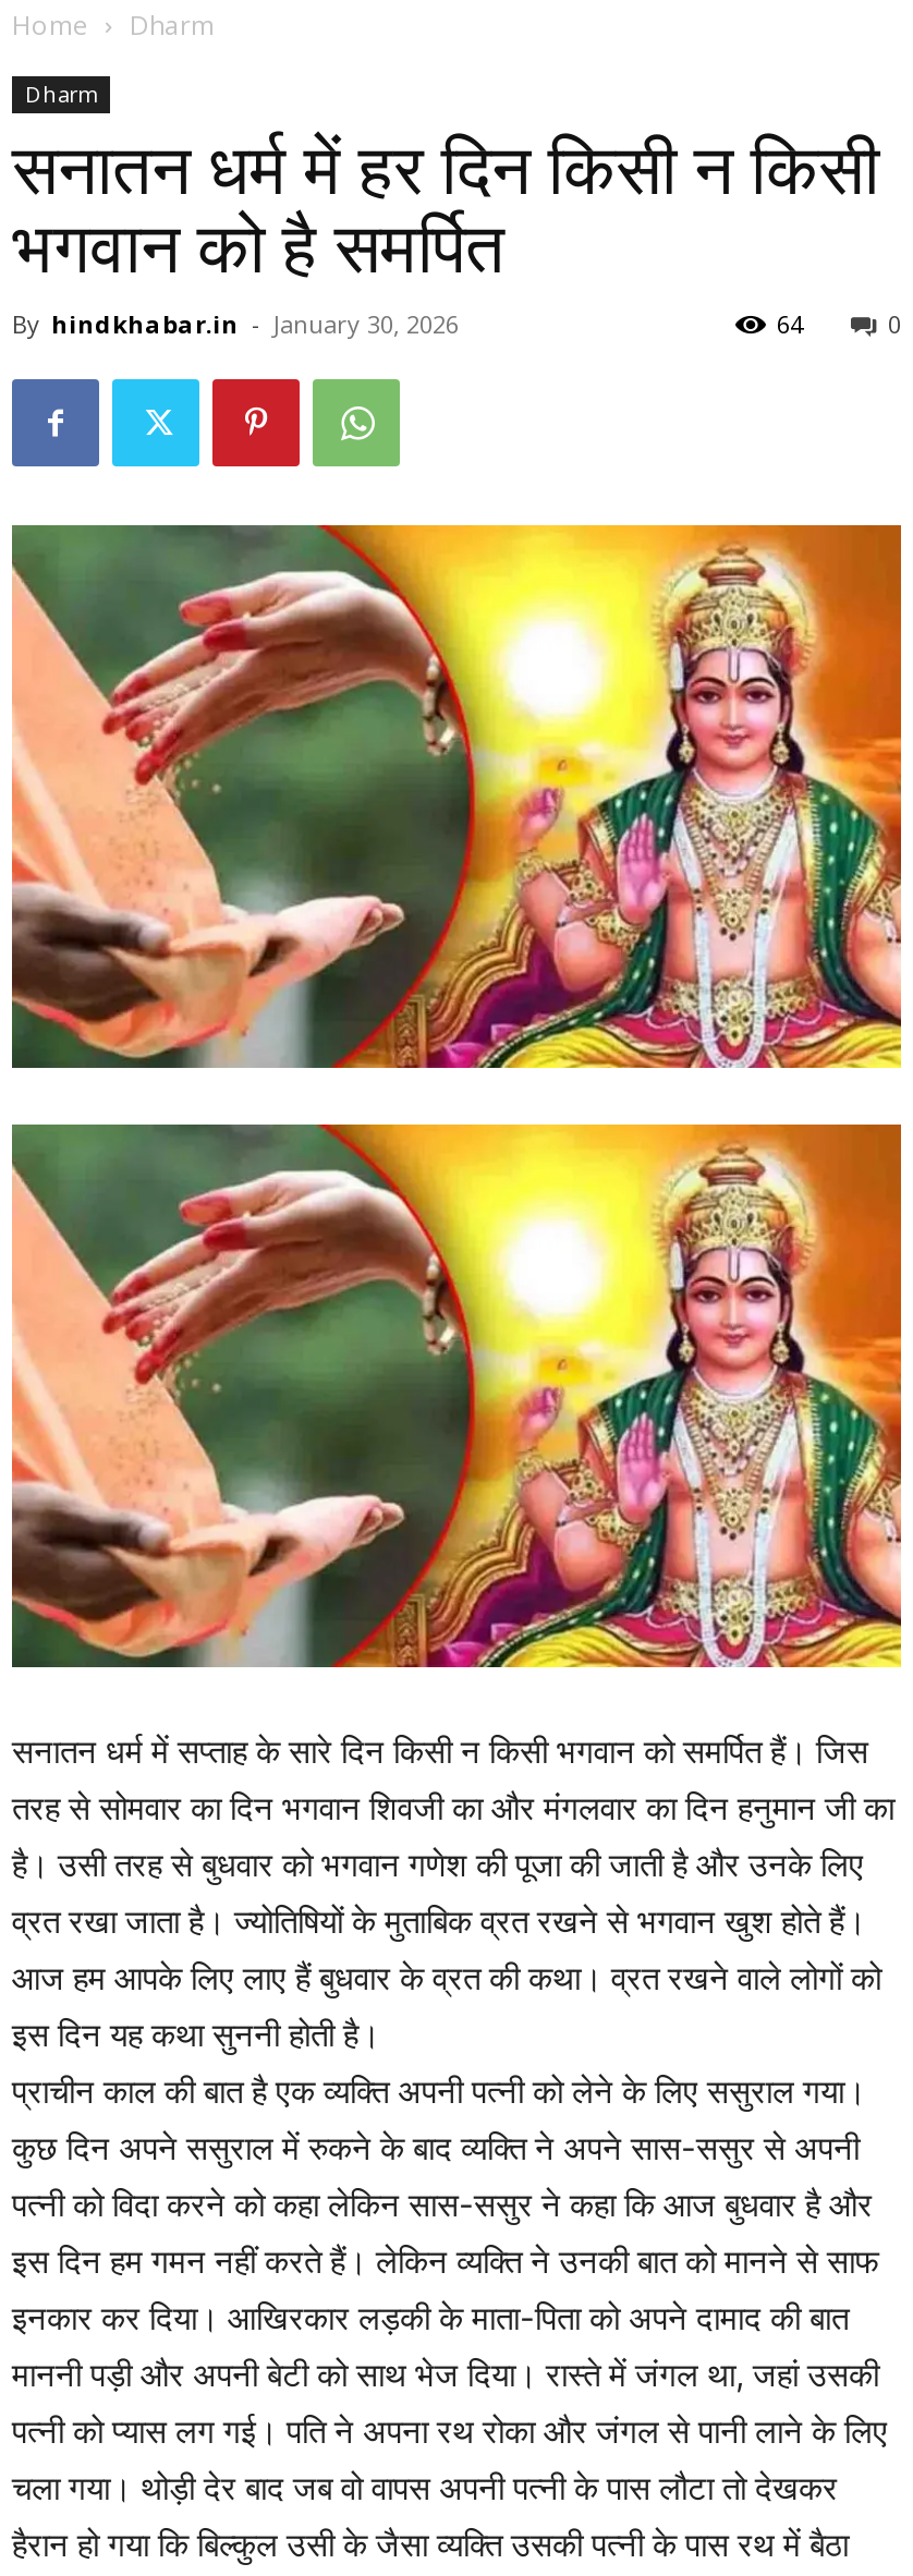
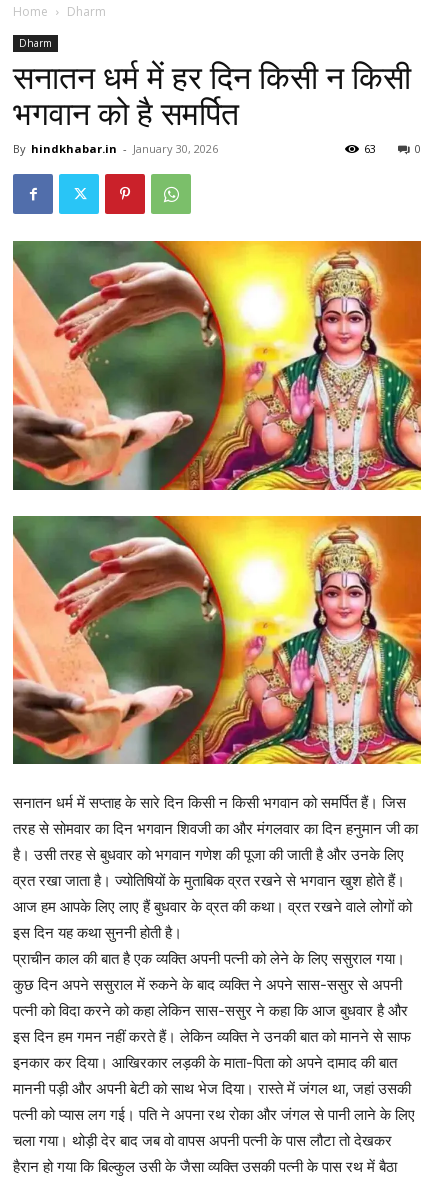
[777,307,803,340] 64 -> [364,141,376,156] 63

